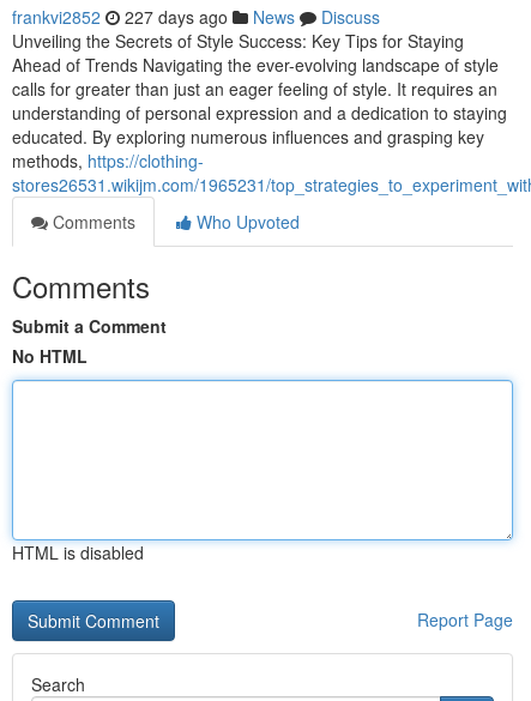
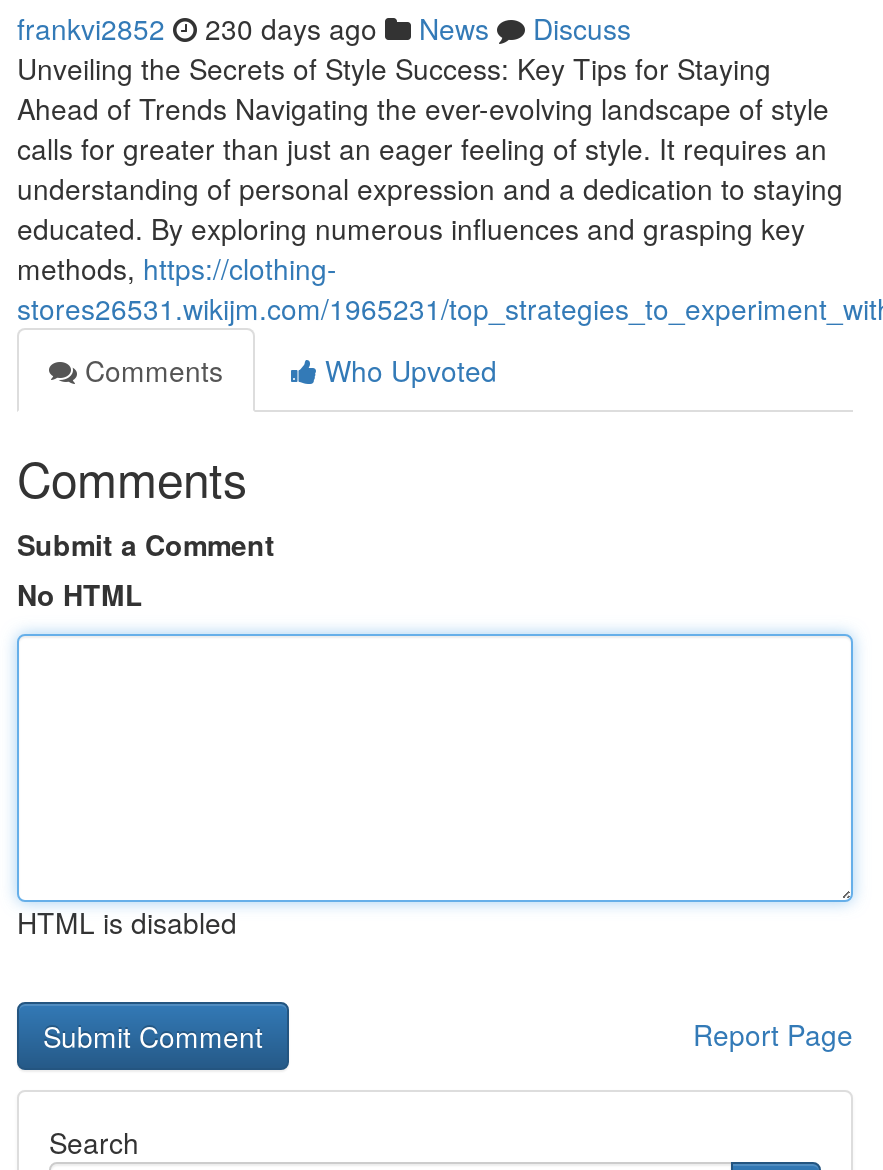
[12,5,380,29] frankvi2852 227 days ago News Discuss -> [17,8,631,48] frankvi2852 230 days ago News Discuss

